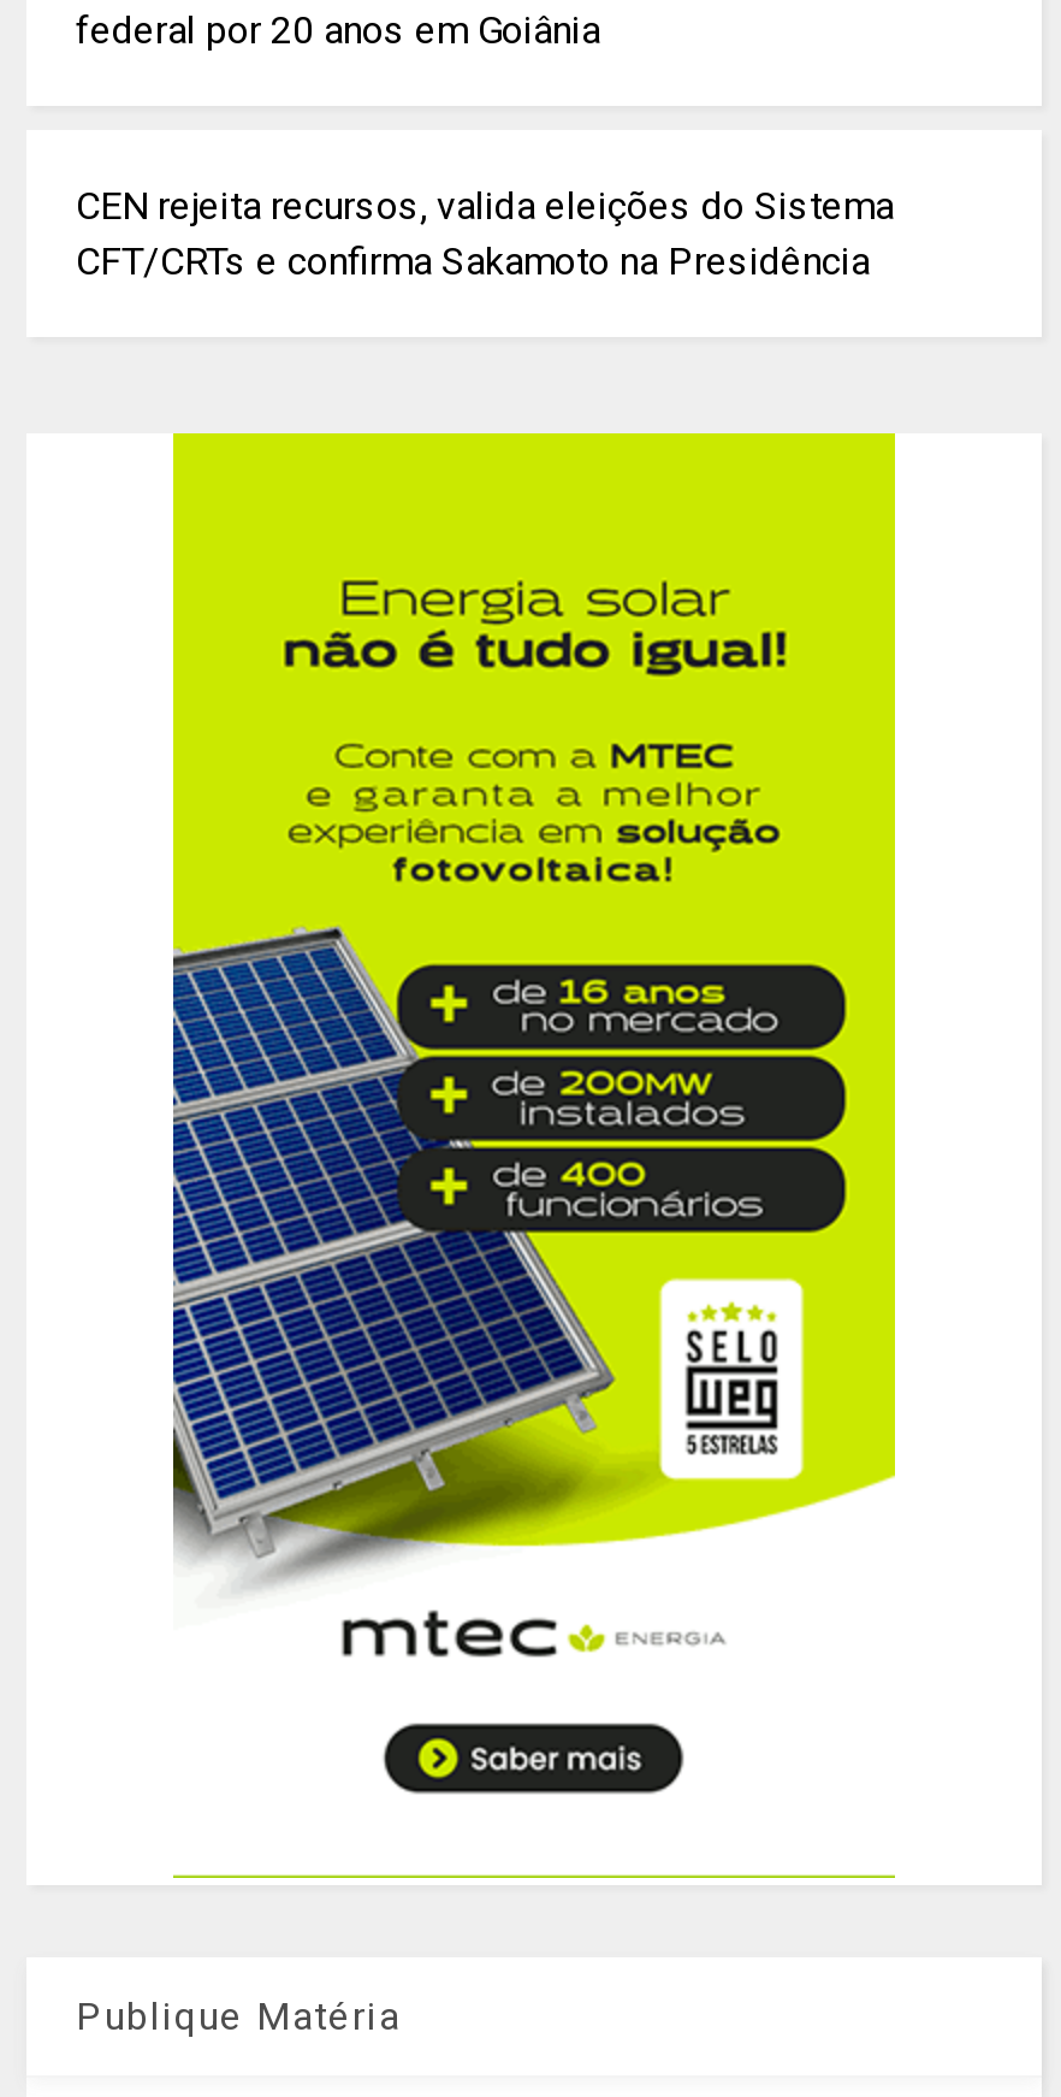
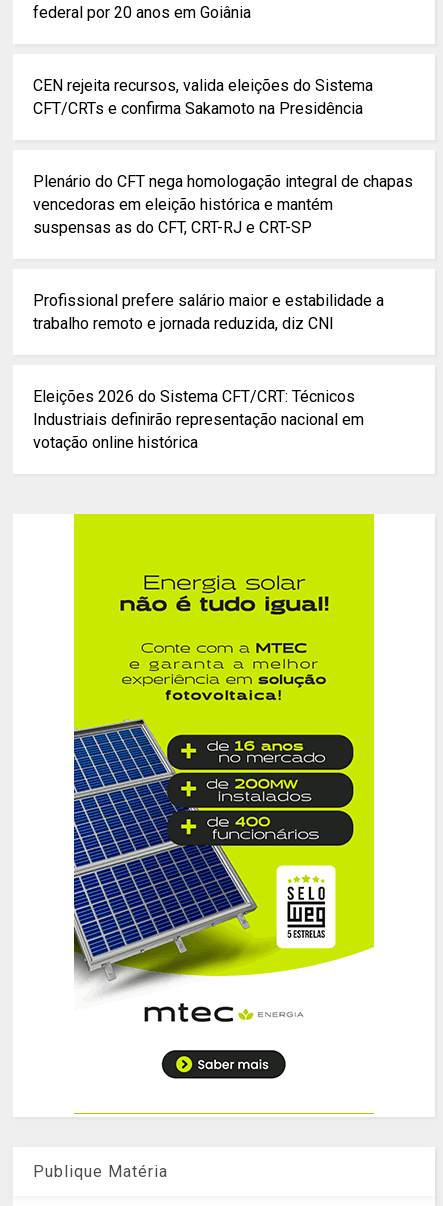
none -> [33,172,413,237] Plenário do CFT nega homologação integral de chapas | vencedoras em eleição histórica e mantém | suspensas as do CFT, CRT-RJ e CRT-SP
none -> [33,291,384,333] Profissional prefere salário maior e estabilidade a | trabalho remoto e jornada reduzida, diz CNI
none -> [33,387,364,452] Eleições 2026 do Sistema CFT/CRT: Técnicos | Industriais definirão representação nacional em | votação online histórica

